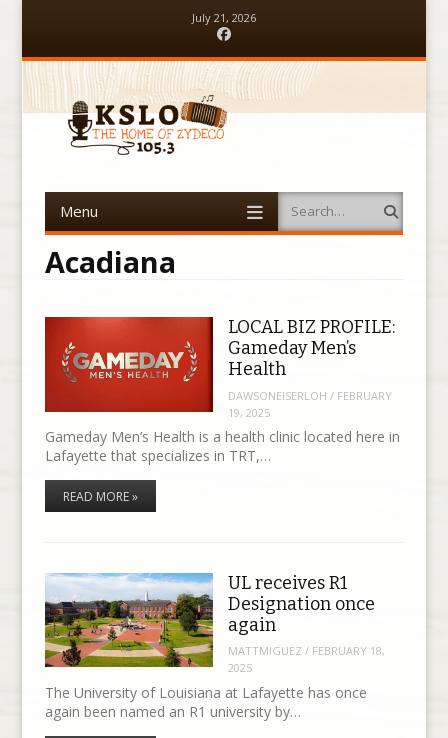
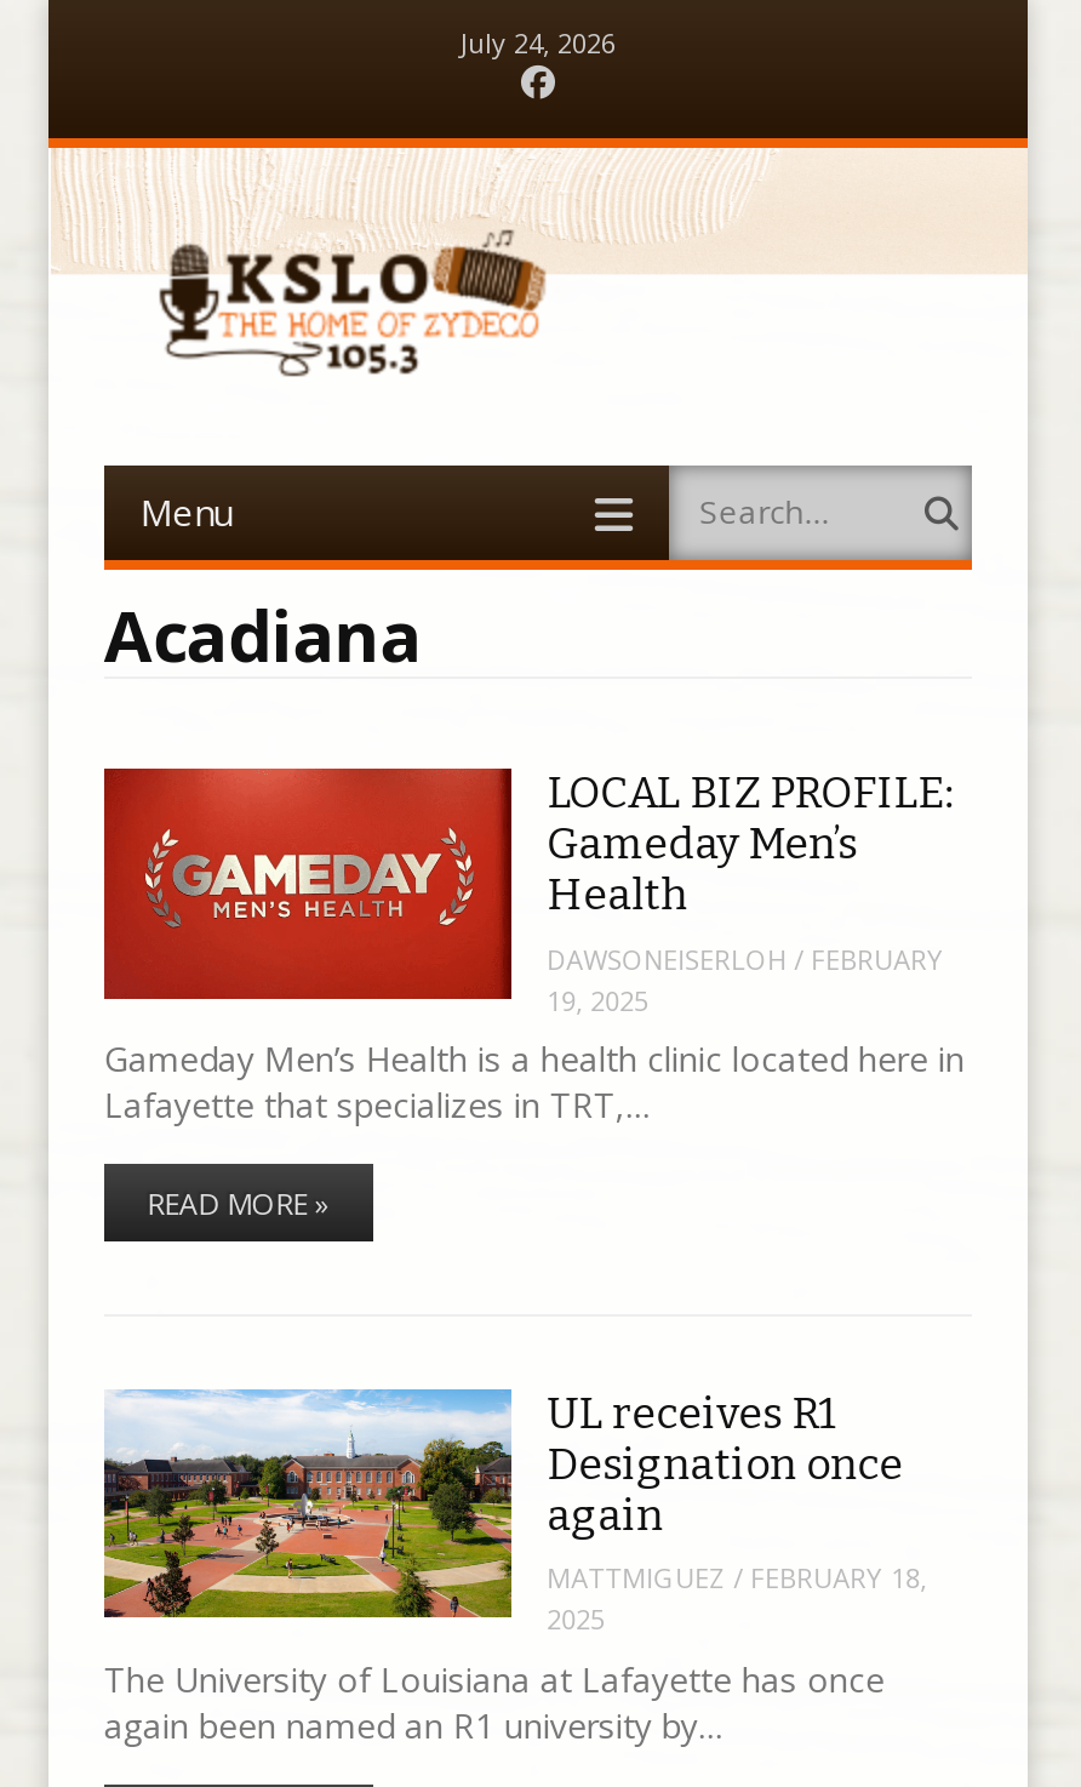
[192,10,256,25] July 21, 2026 -> [461,25,616,61] July 24, 2026

